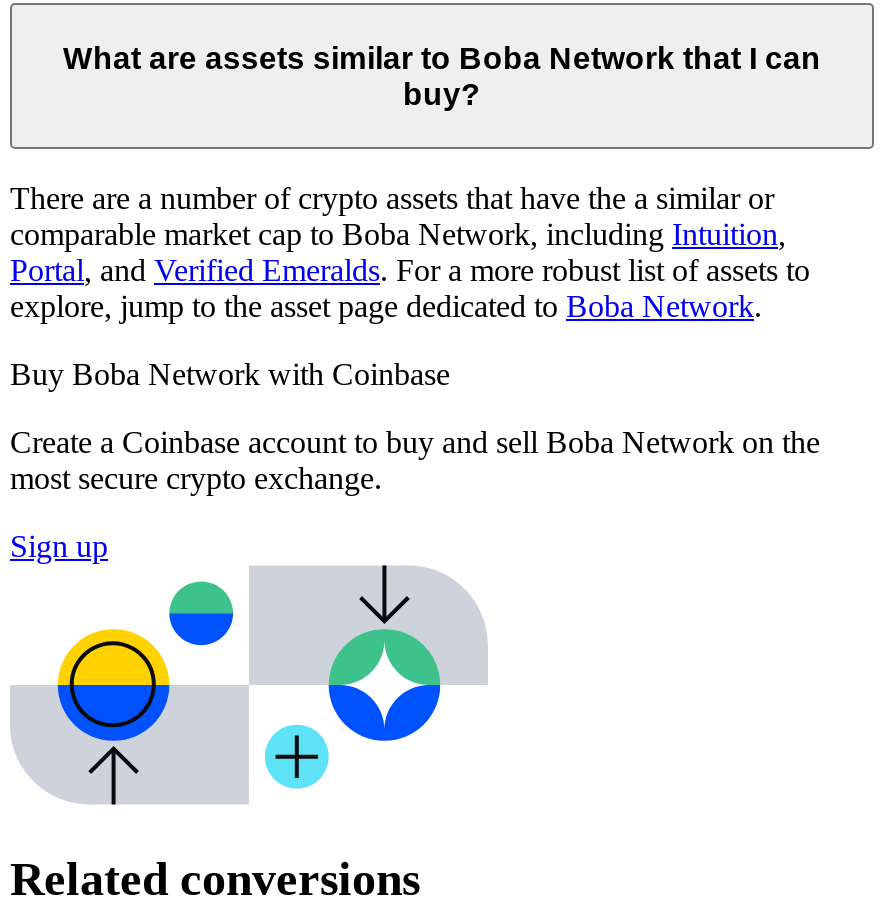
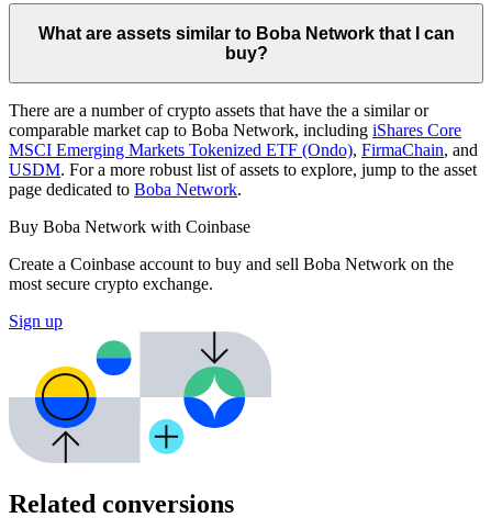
[10,217,810,323] comparable market cap to Boba Network, including Intuition, | Portal, and Verified Emeralds. For a more robust list of assets to | explore, jump to the asset page dedicated to Boba Network. -> [9,121,478,199] comparable market cap to Boba Network, including iShares Core | MSCI Emerging Markets Tokenized ETF (Ondo), FirmaChain, and | USDM. For a more robust list of assets to explore, jump to the asset | page dedicated to Boba Network.

